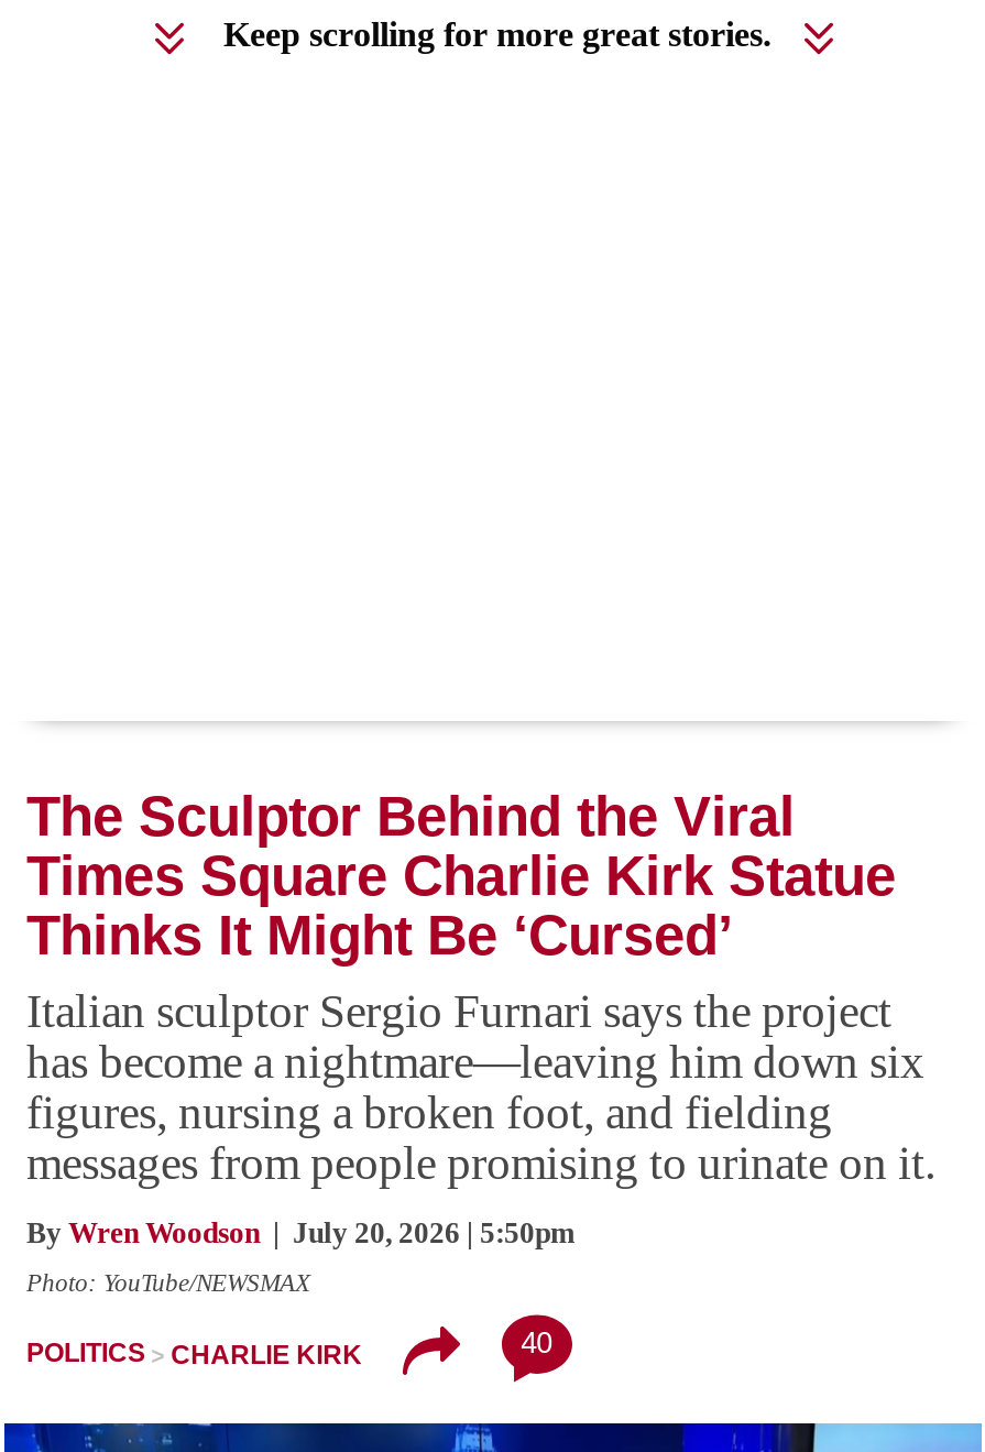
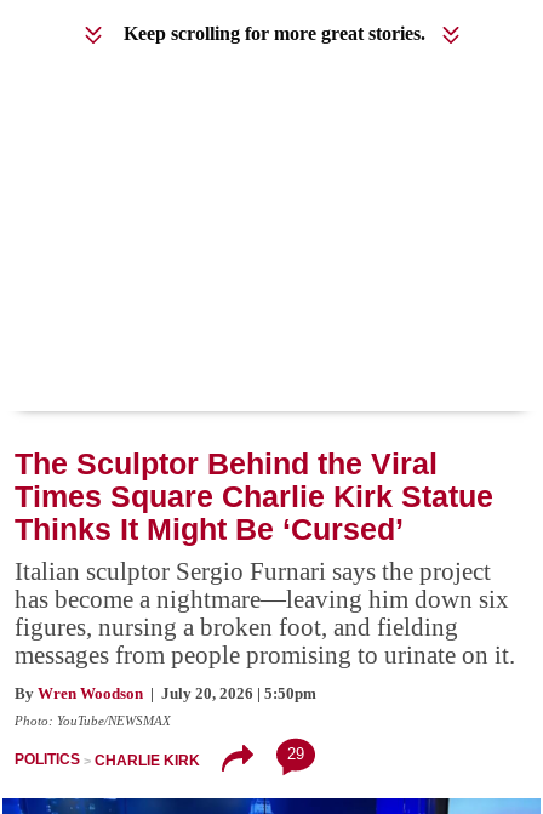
[521,1327,552,1360] 40 -> [287,745,304,763] 29

